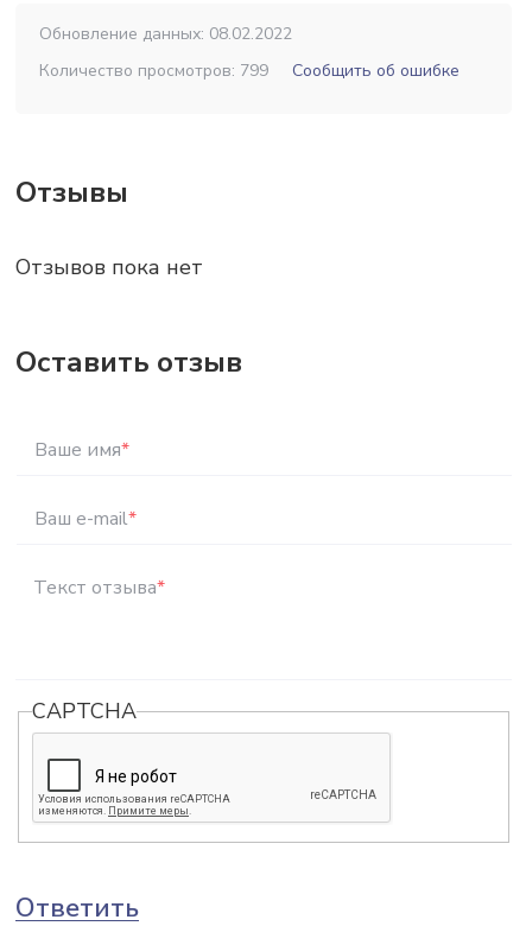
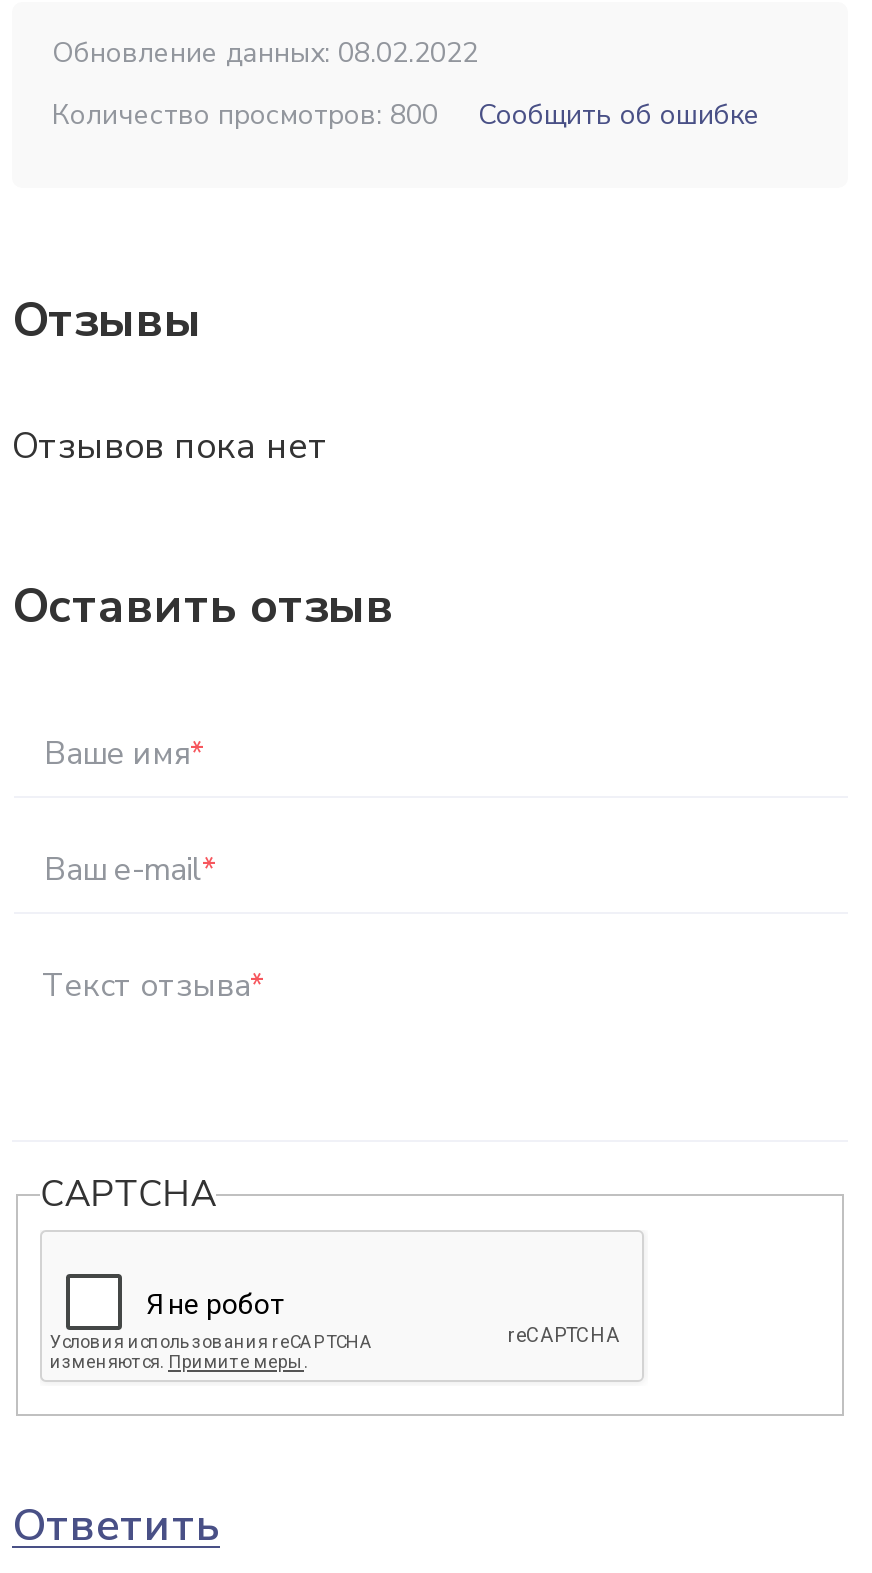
[39,59,268,82] Количество просмотров: 799 -> [52,96,438,134] Количество просмотров: 800

